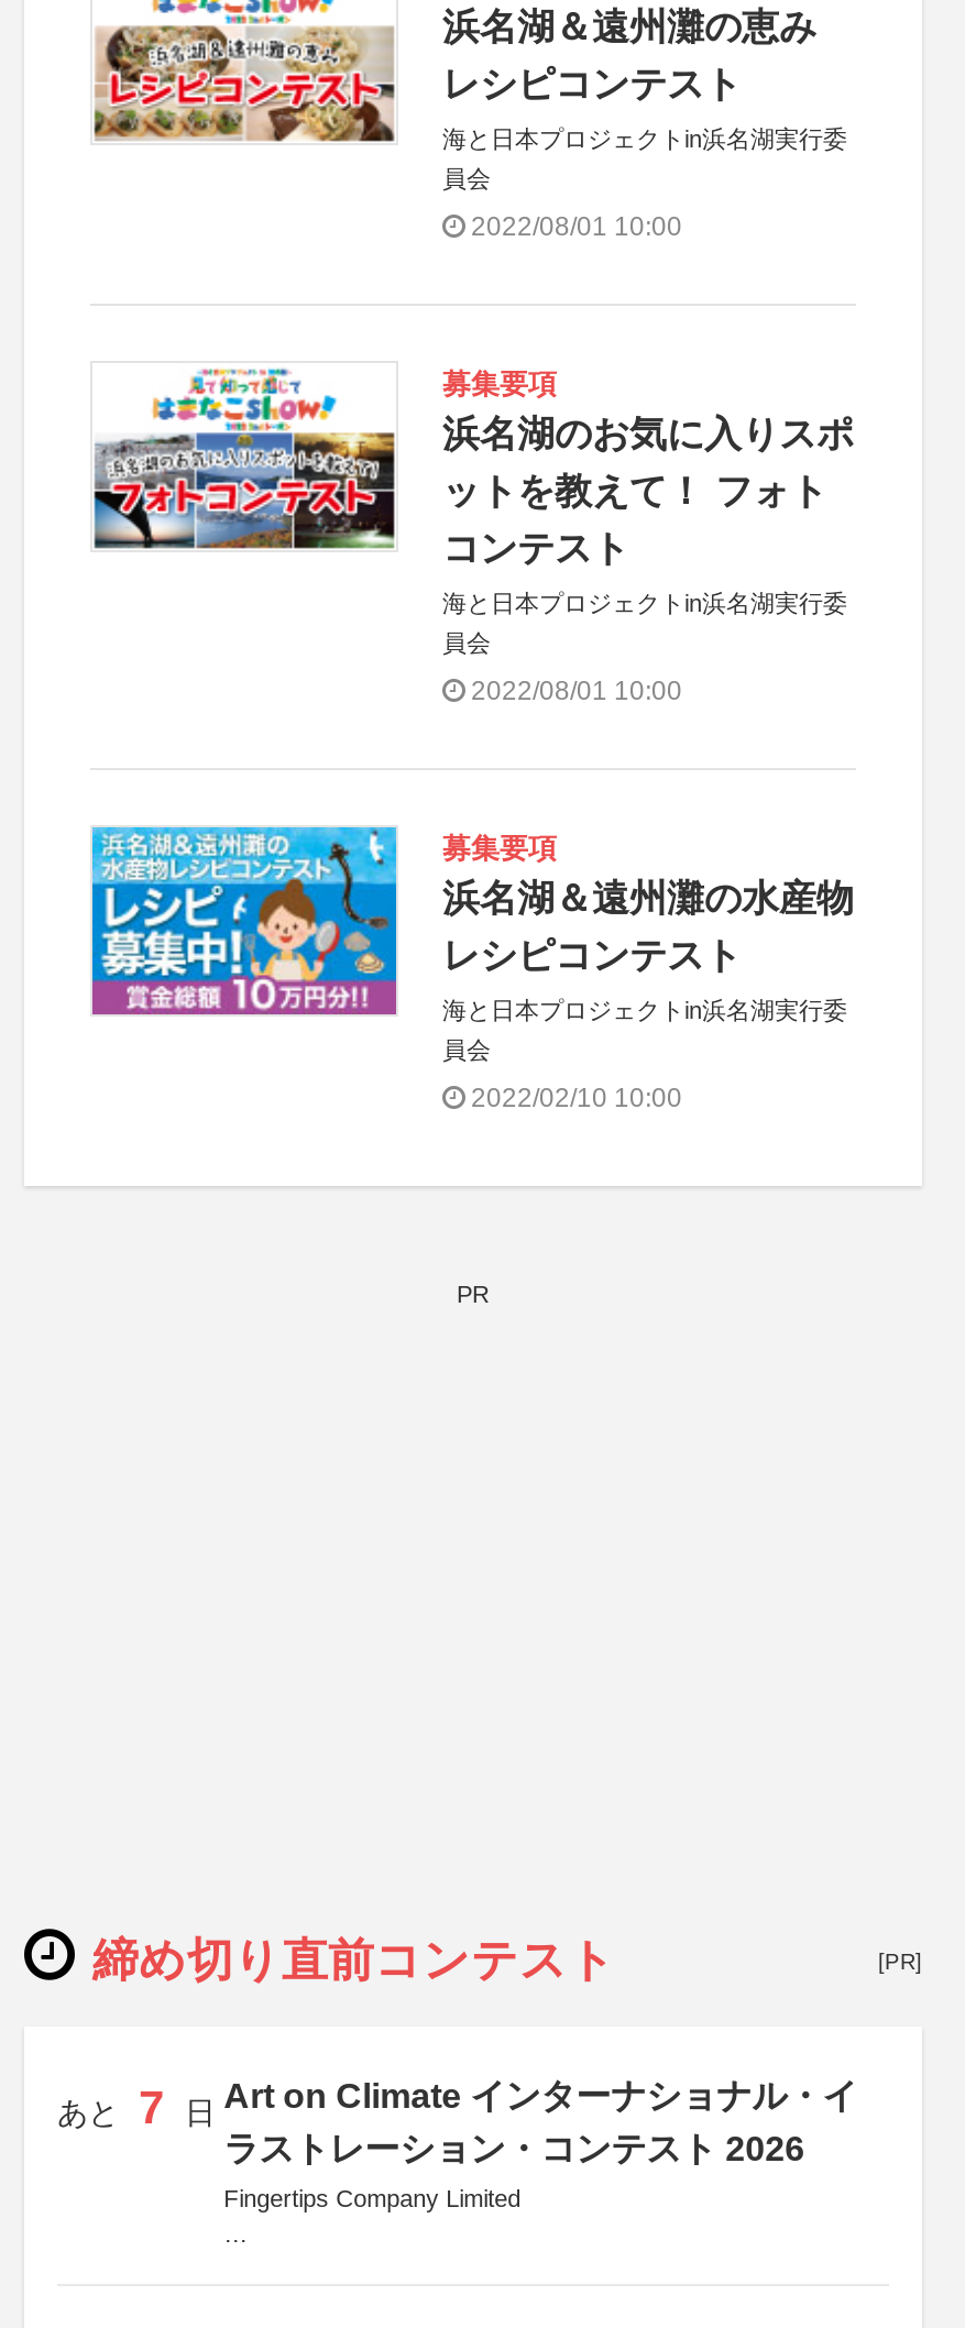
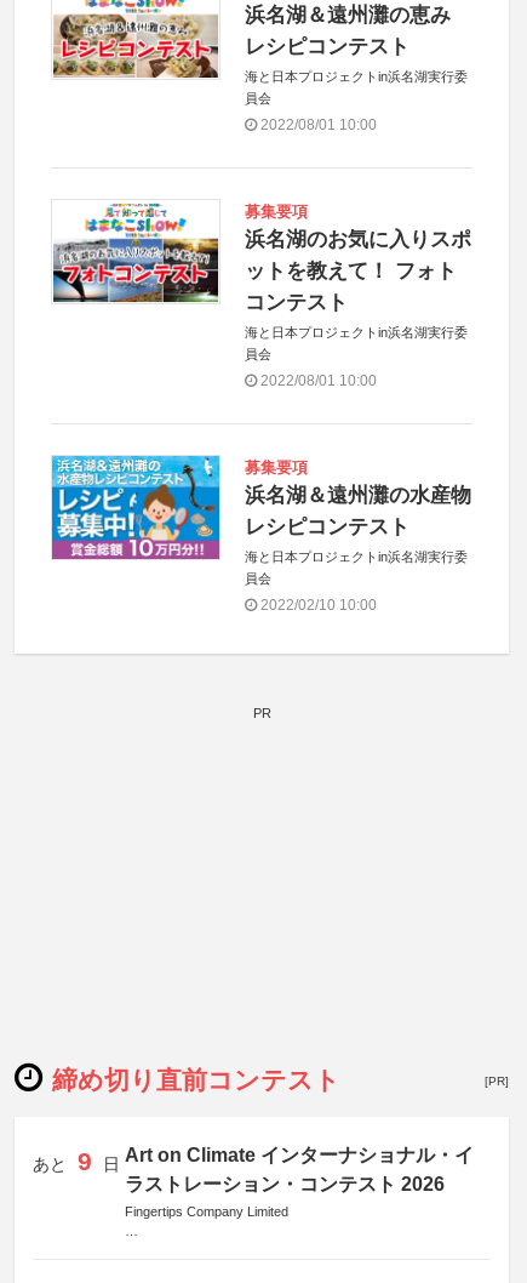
[57,2077,857,2132] あと 7 日 Art on Climate インターナショナル・イ -> [33,1145,473,1175] あと 9 日 Art on Climate インターナショナル・イ

